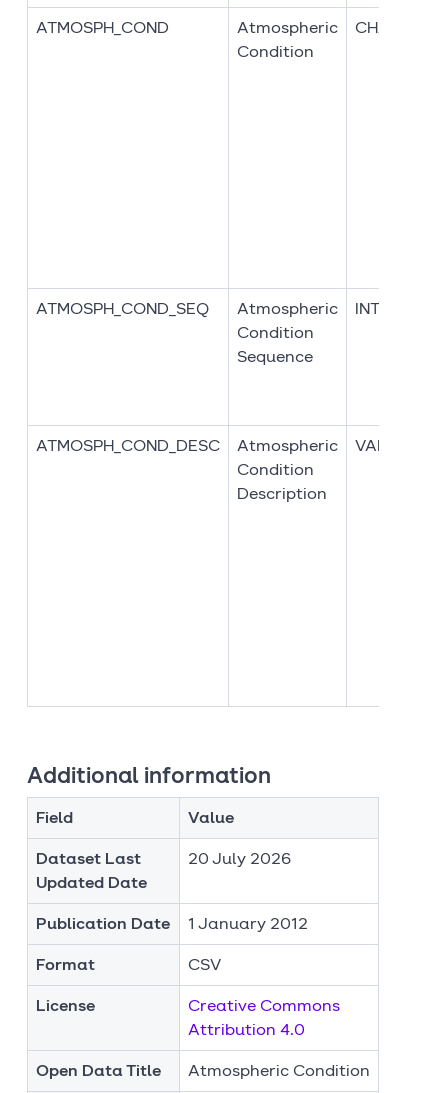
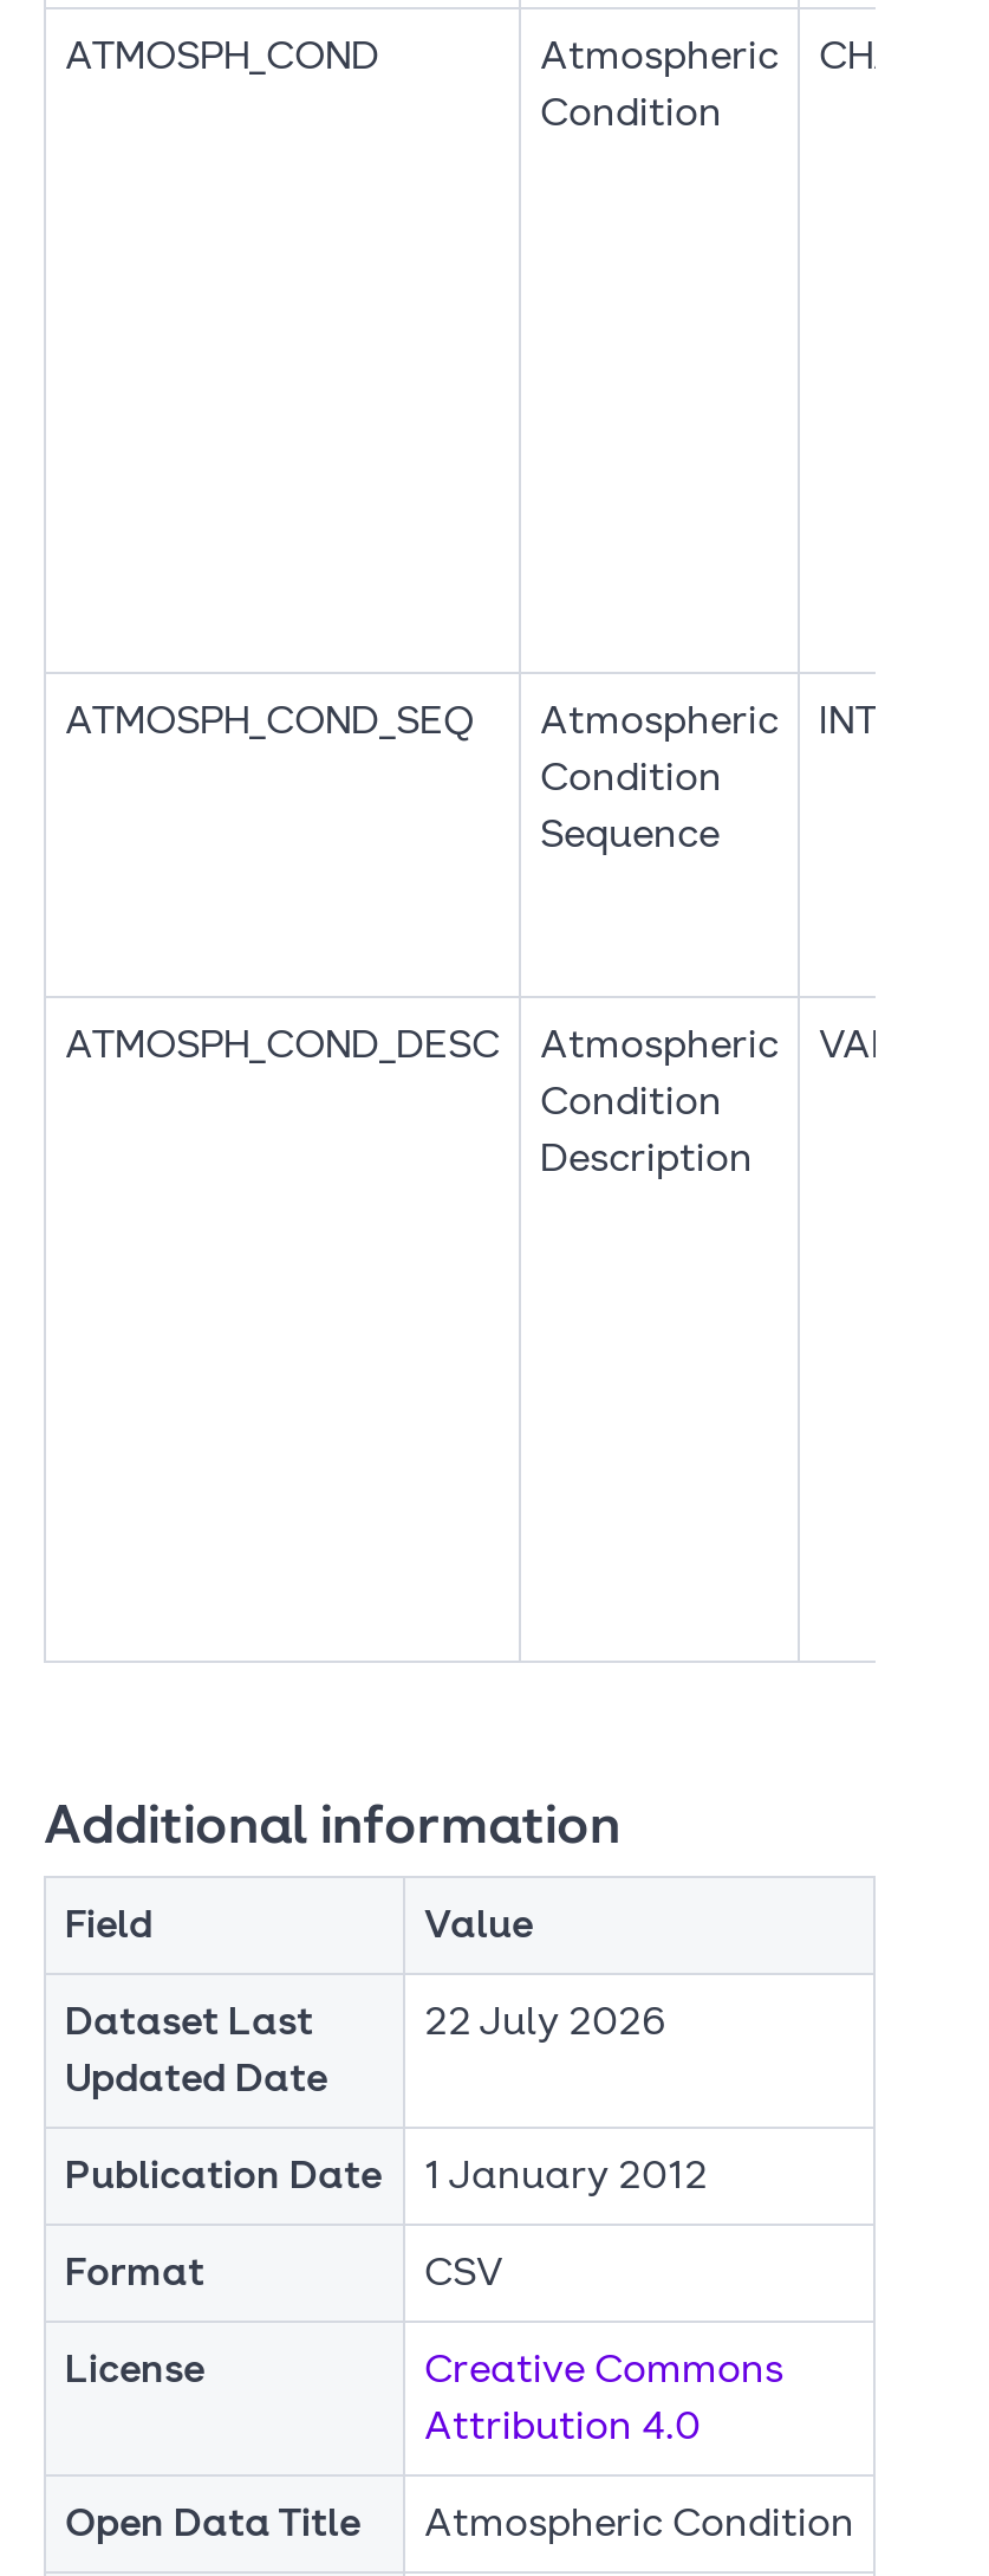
[188,851,291,866] 20 July 2026 -> [424,2004,665,2039] 22 July 2026

